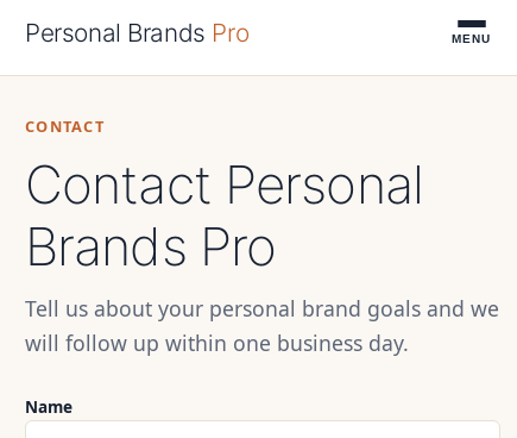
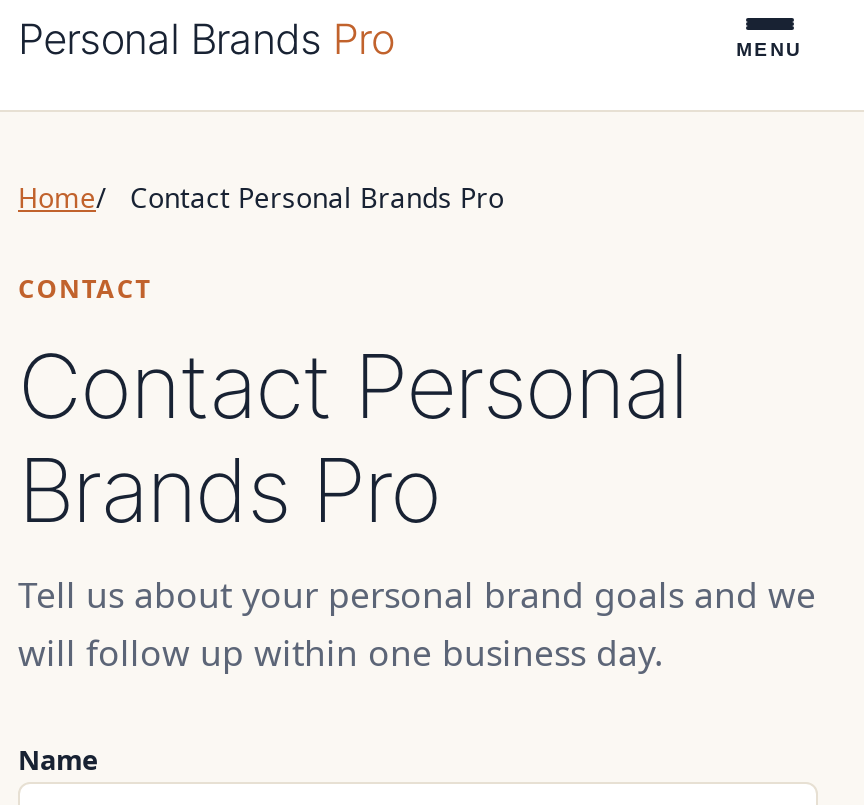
none -> [18,178,504,216] Home | Contact Personal Brands Pro

